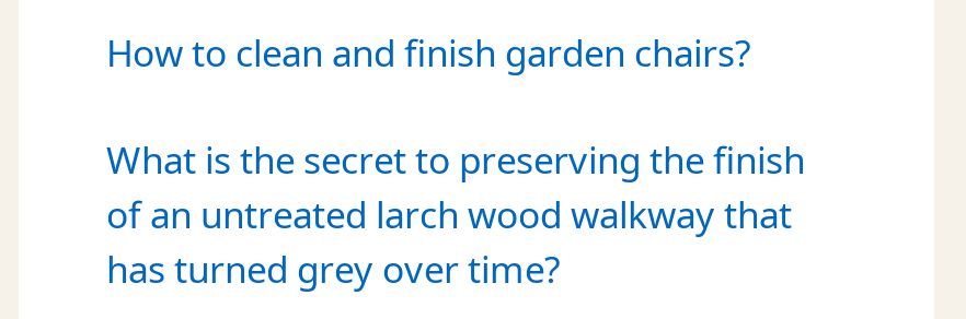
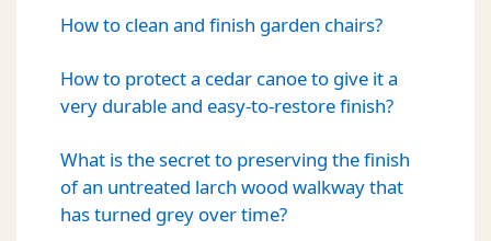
none -> [60,66,398,118] How to protect a cedar canoe to give it a | very durable and easy-to-restore finish?

